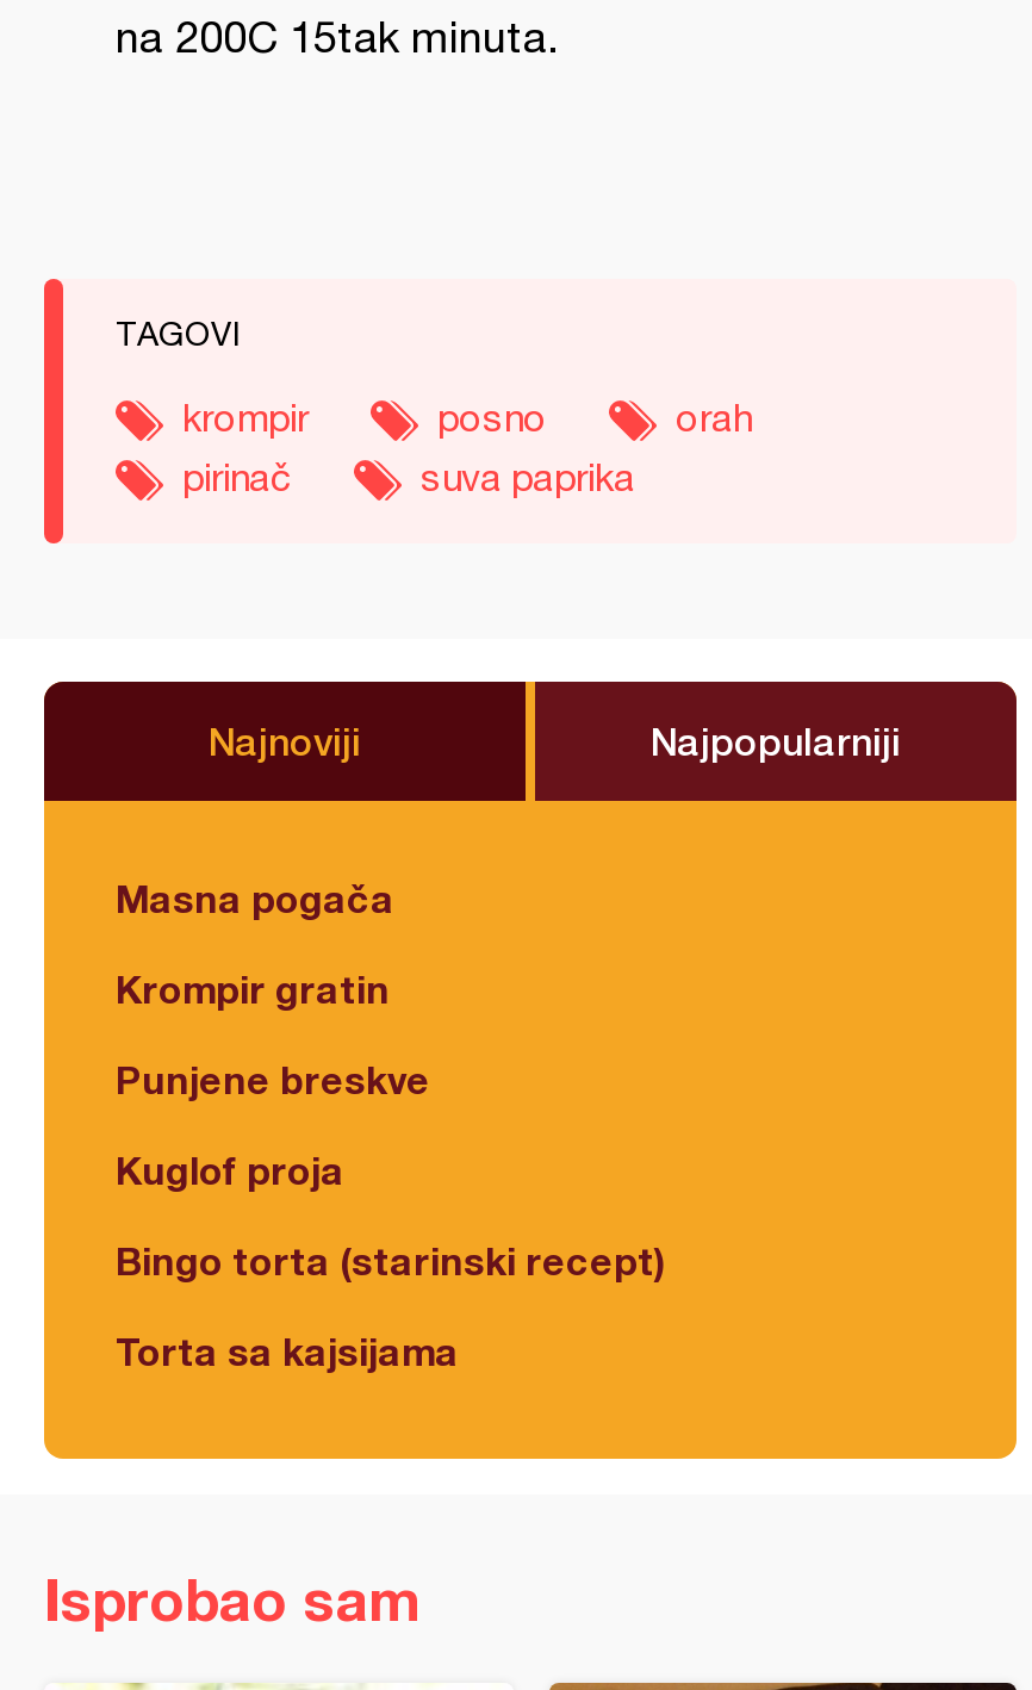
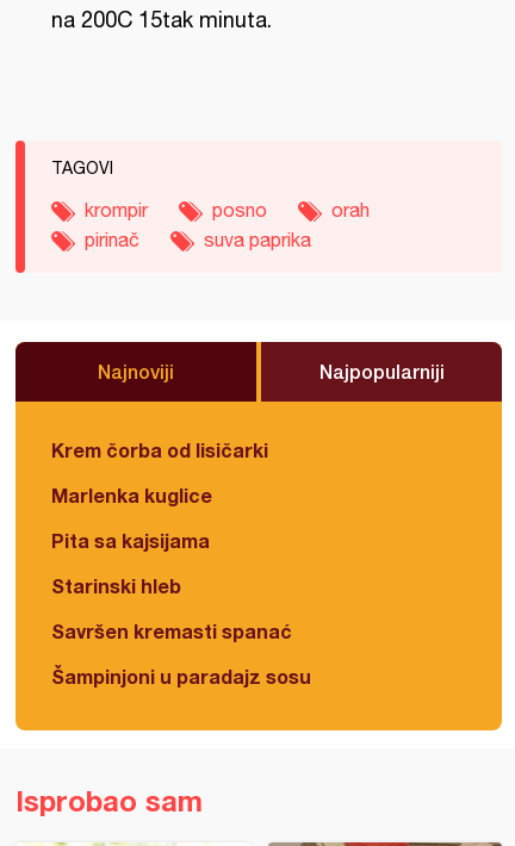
[116,875,394,920] Masna pogača -> [51,438,268,461] Krem čorba od lisičarki
[116,965,390,1011] Krompir gratin -> [51,484,212,506] Marlenka kuglice
[116,1056,430,1101] Punjene breskve -> [51,529,210,552] Pita sa kajsijama
[116,1147,344,1192] Kuglof proja -> [51,574,181,597] Starinski hleb
[116,1237,666,1282] Bingo torta (starinski recept) -> [51,620,292,642] Savršen kremasti spanać
[116,1328,459,1373] Torta sa kajsijama -> [51,665,311,688] Šampinjoni u paradajz sosu

